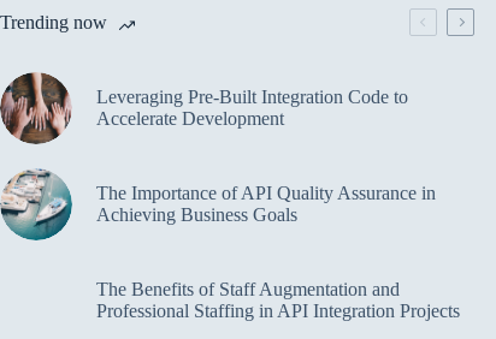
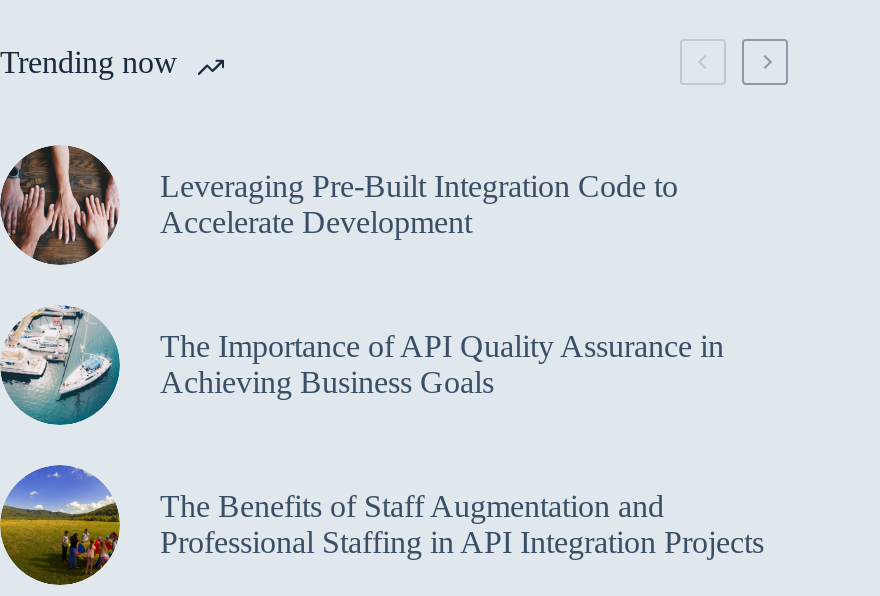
none -> [6,463,122,587] [image]

